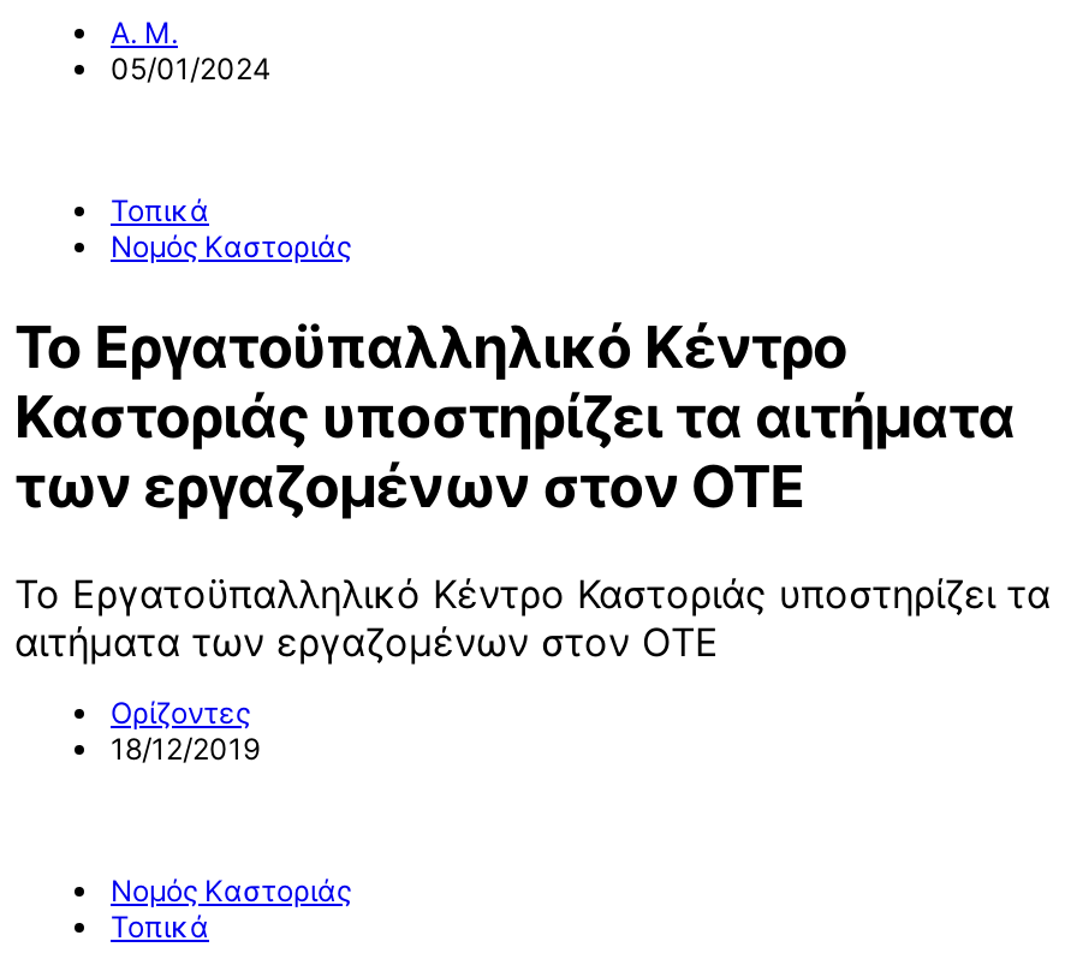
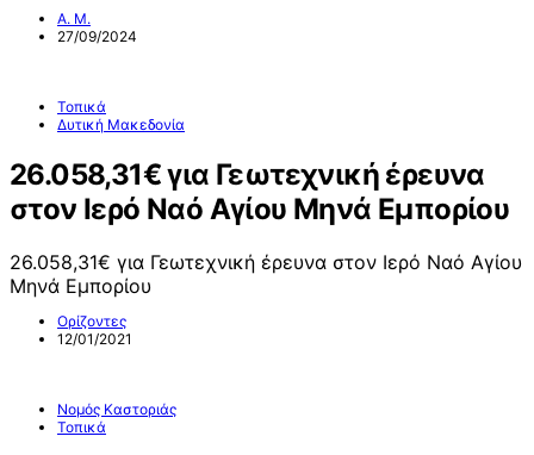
[111,50,272,86] 05/01/2024 -> [57,28,137,46] 27/09/2024
[111,228,351,264] Νομός Καστοριάς -> [57,116,185,134] Δυτική Μακεδονία
[14,312,1015,521] Το Εργατοϋπαλληλικό Κέντρο | Καστοριάς υποστηρίζει τα αιτήματα | των εργαζομένων στον ΟΤΕ -> [10,158,509,227] 26.058,31€ για Γεωτεχνική έρευνα | στον Ιερό Ναό Αγίου Μηνά Εμπορίου
[14,569,1051,665] Το Εργατοϋπαλληλικό Κέντρο Καστοριάς υποστηρίζει τα | αιτήματα των εργαζομένων στον ΟΤΕ -> [10,250,522,298] 26.058,31€ για Γεωτεχνική έρευνα στον Ιερό Ναό Αγίου | Μηνά Εμπορίου
[111,730,260,766] 18/12/2019 -> [57,330,132,348] 12/01/2021

